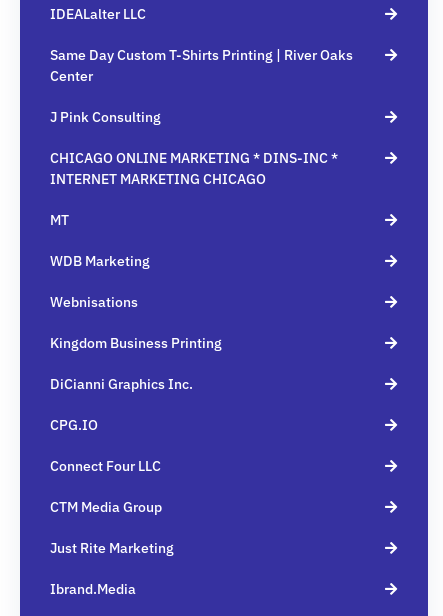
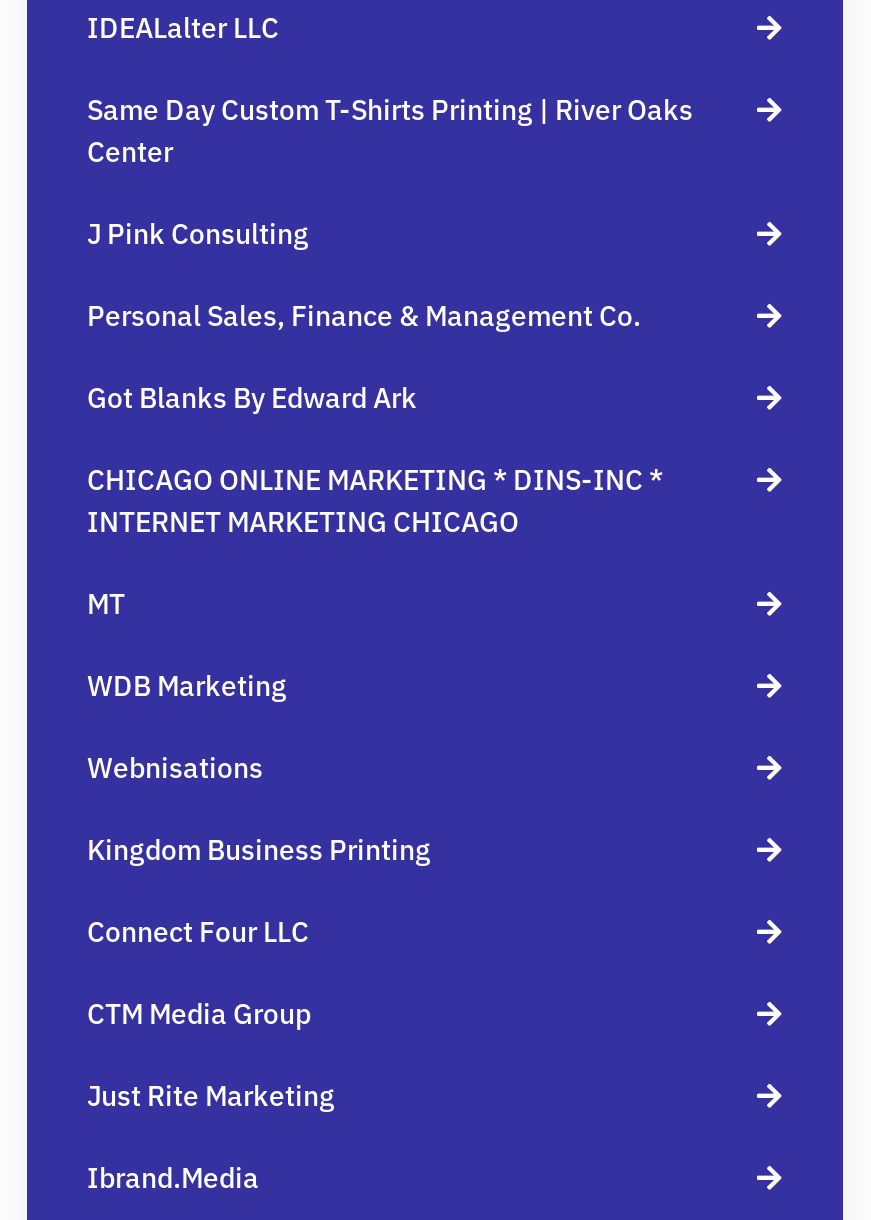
none -> [87,298,641,416] Personal Sales, Finance & Management Co. | Got Blanks By Edward Ark
moved [50,149,338,352] -> [87,462,663,868]: CHICAGO ONLINE MARKETING * DINS-INC * | INTERNET MARKETING CHICAGO | MT | WDB Marketing | Webnisations | Kingdom Business Printing
[50,375,193,434] DiCianni Graphics Inc. | CPG.IO -> none

